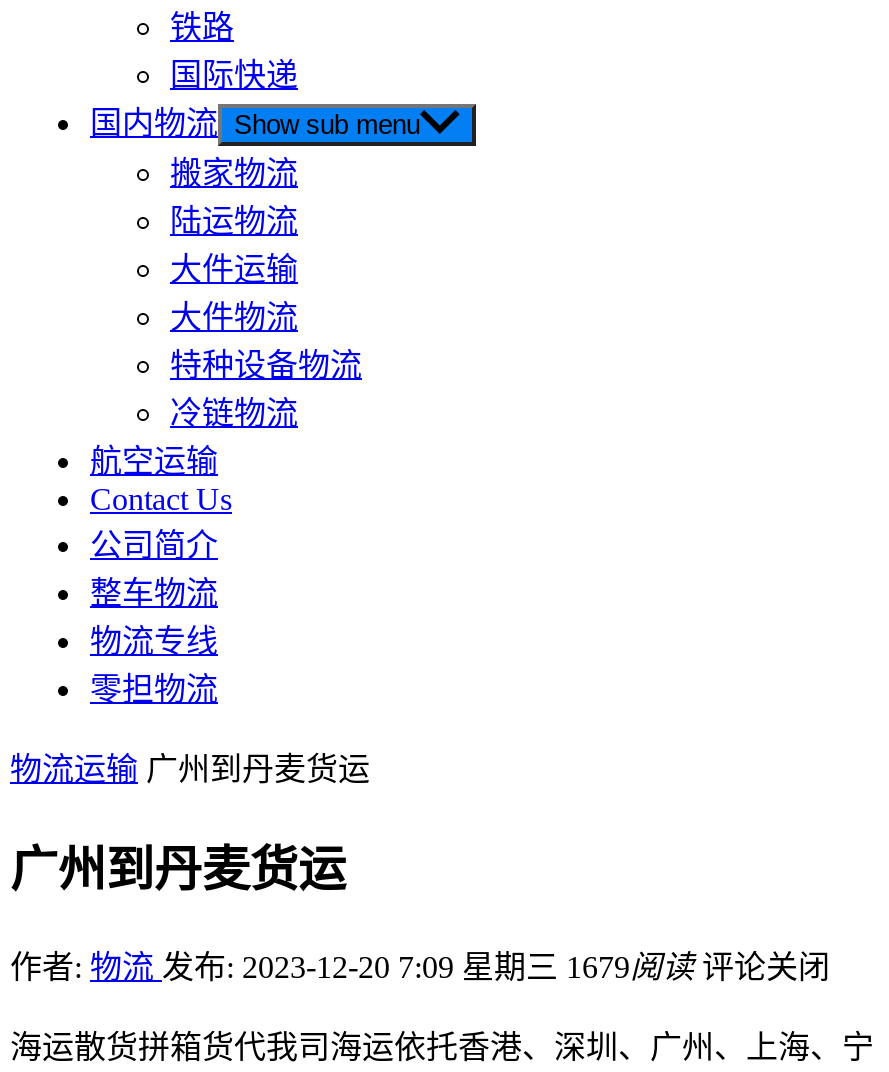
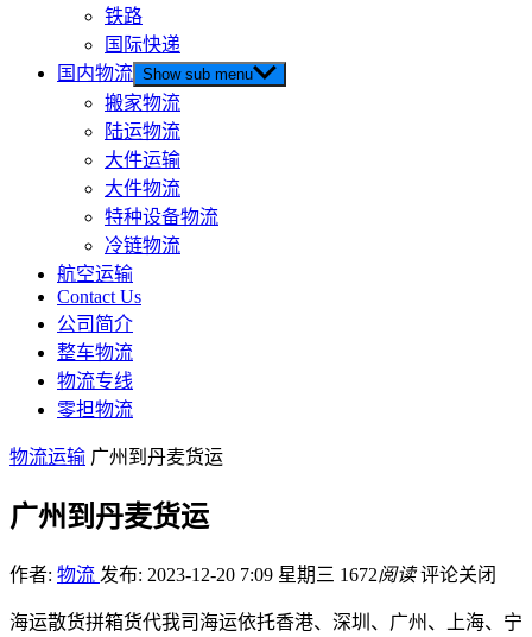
[10,950,830,984] 作者:物流发布: 2023-12-20 7:09 星期三1679阅读 评论关闭 -> [9,564,496,584] 作者:物流发布: 2023-12-20 7:09 星期三1672阅读 评论关闭

